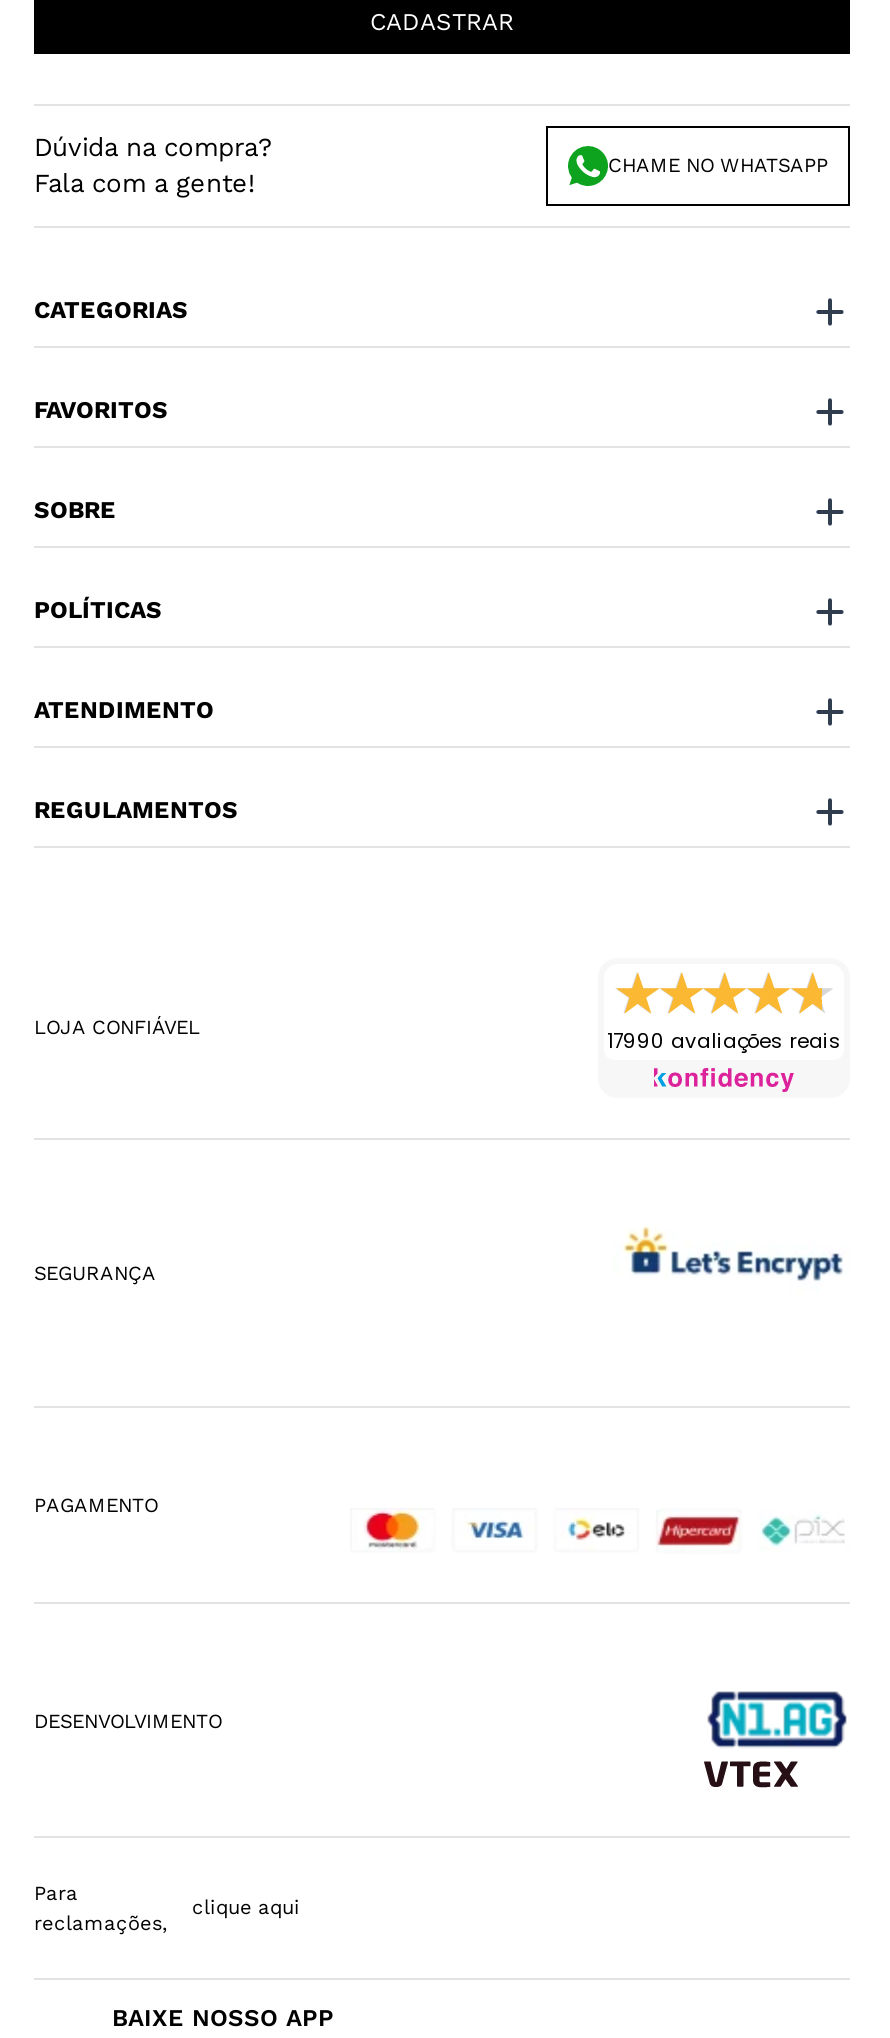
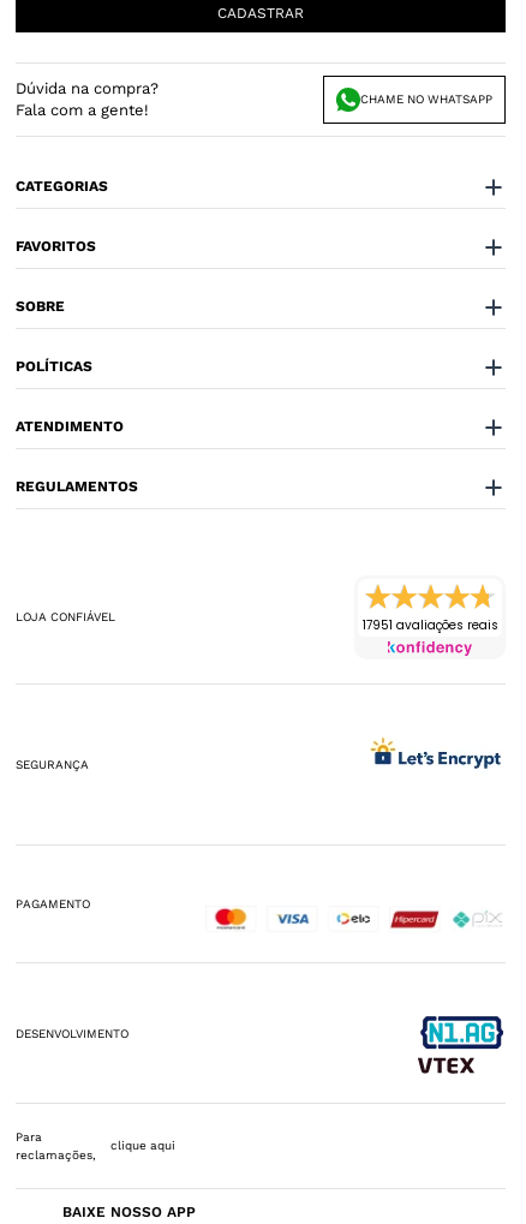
[607,1025,841,1055] 17990 avaliações reais -> [362,616,498,634] 17951 avaliações reais

